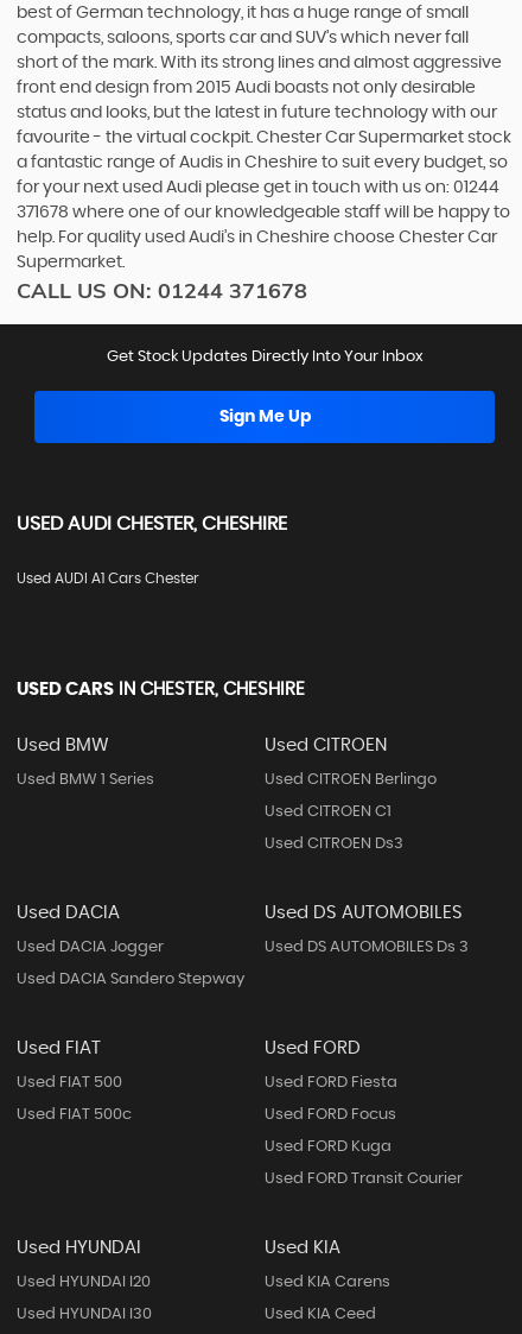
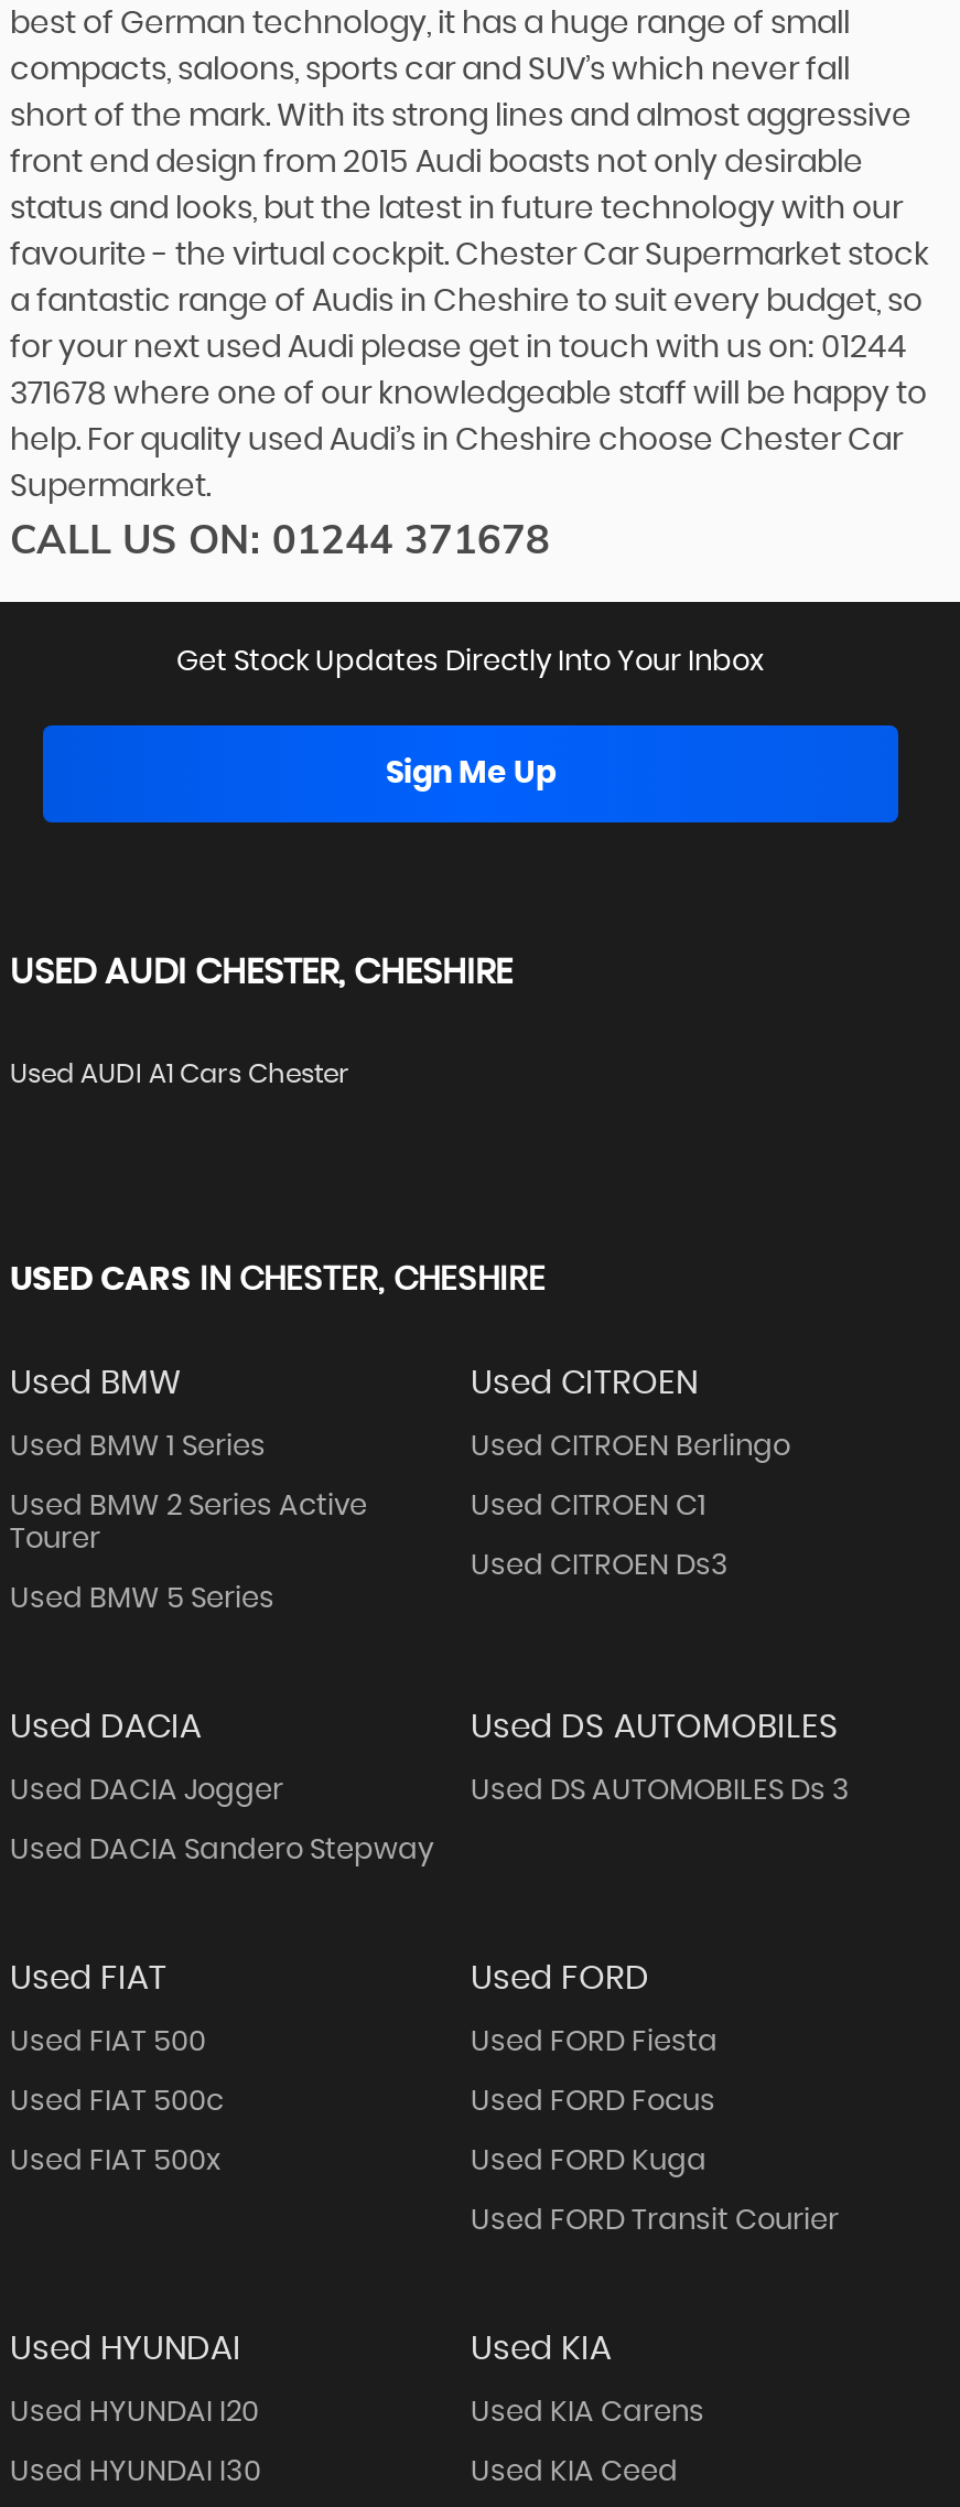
none -> [10,1492,367,1613] Used BMW 2 Series Active | Tourer | Used BMW 5 Series
none -> [10,2147,222,2175] Used FIAT 500x

